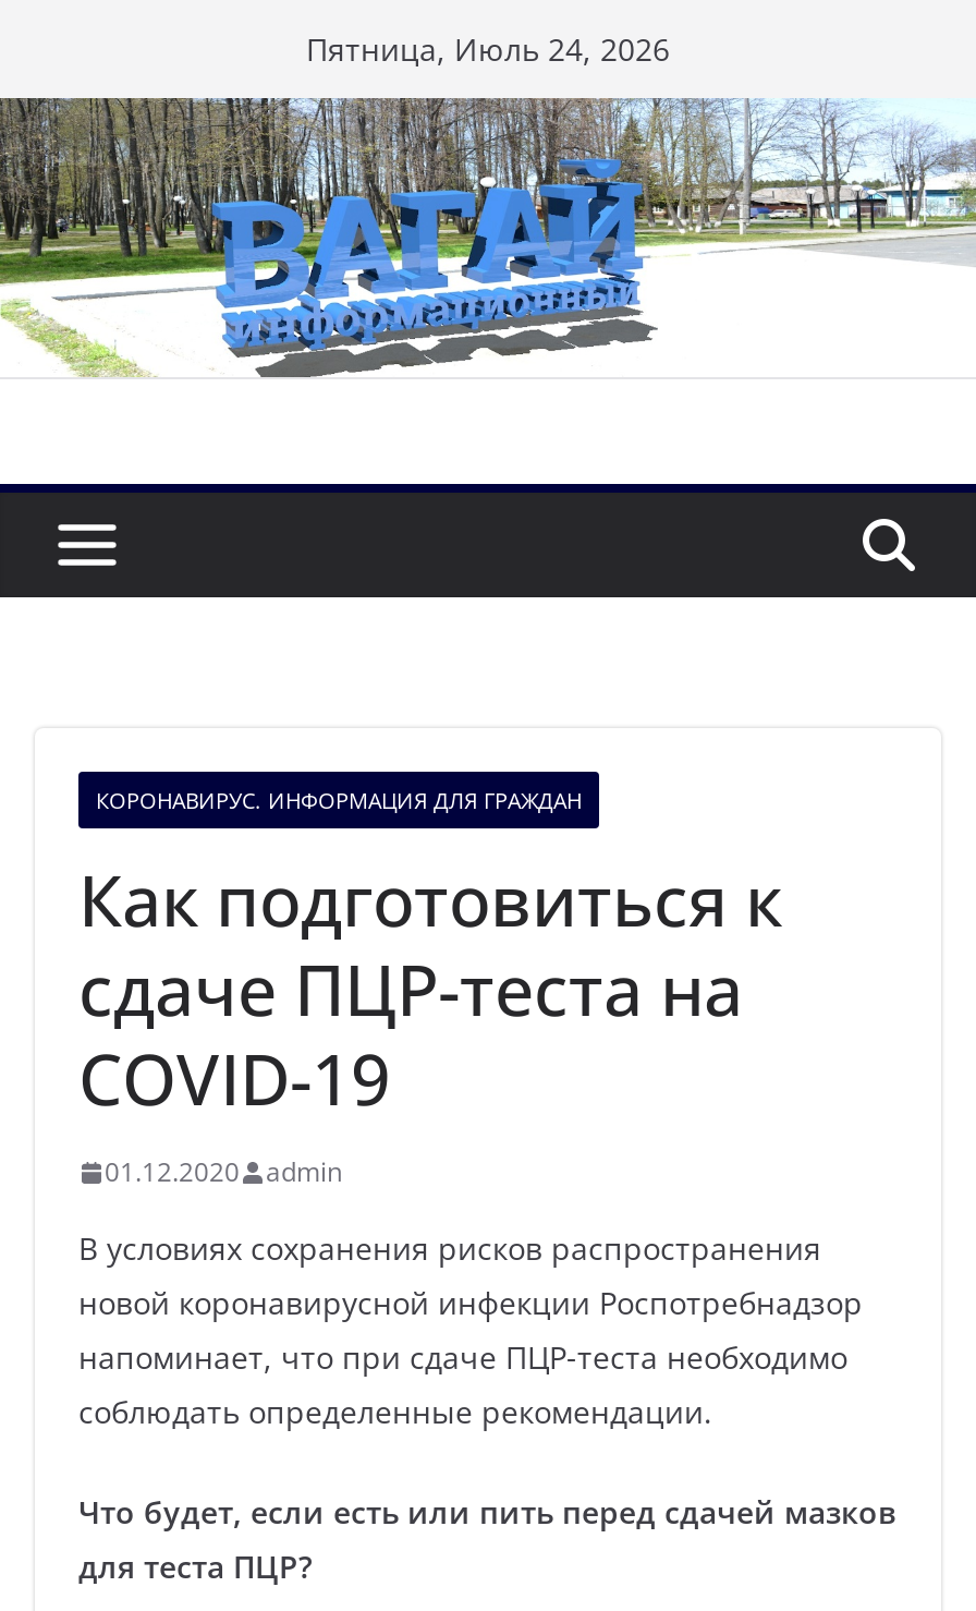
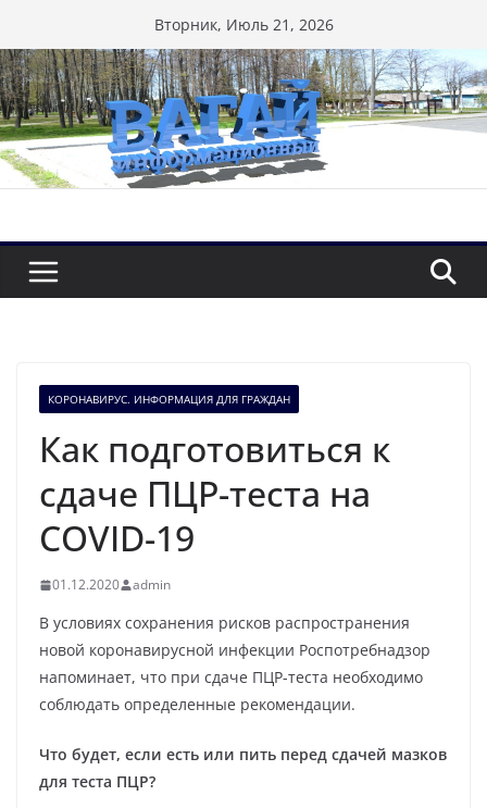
[306,28,670,70] Пятница, Июль 24, 2026 -> [154,14,333,35] Вторник, Июль 21, 2026

